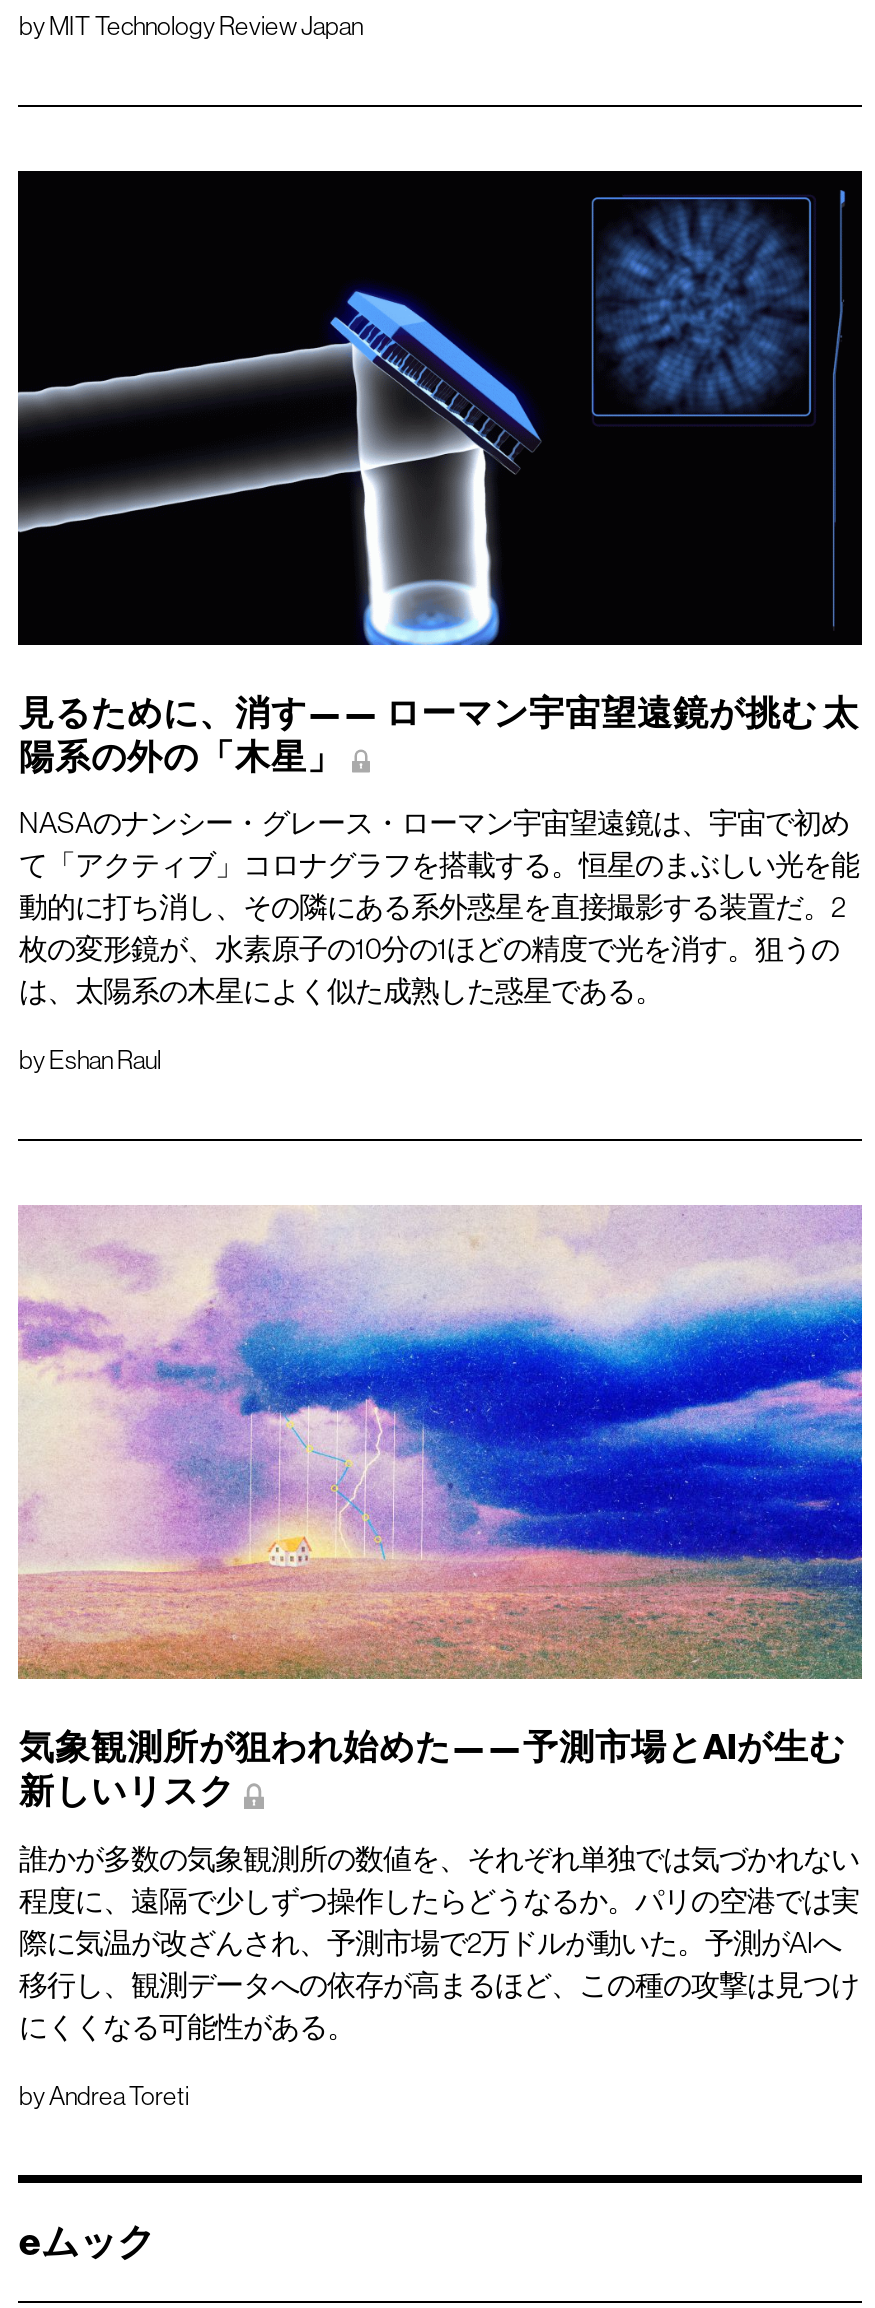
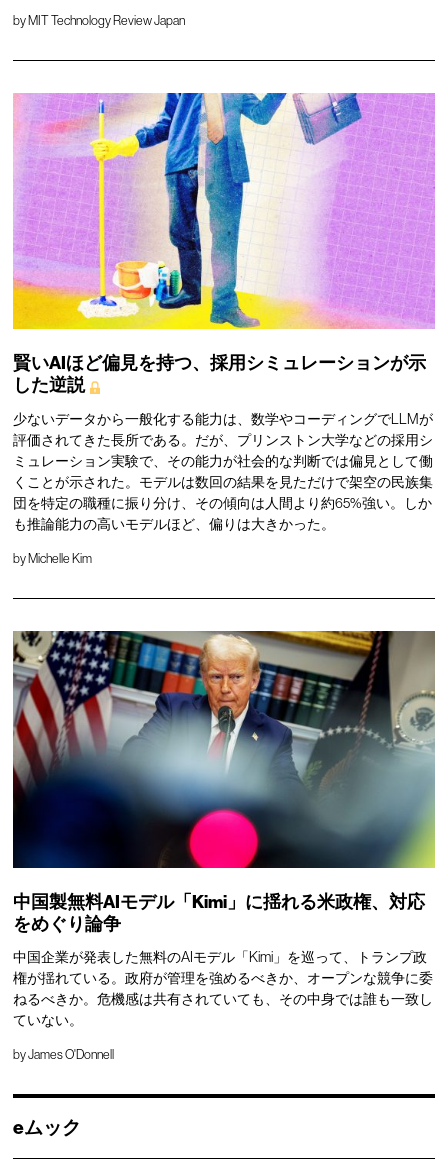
[16,169,864,779] [image] | 見るために、消す——ローマン宇宙望遠鏡が挑む太 | 陽系の外の「木星」 -> [12,92,435,396] [image] | 賢いAIほど偏見を持つ、採用シミュレーションが示 | した逆説
[19,807,859,1007] NASAのナンシー・グレース・ローマン宇宙望遠鏡は、宇宙で初め | て「アクティブ」コロナグラフを搭載する。恒星のまぶしい光を能 | 動的に打ち消し、その隣にある系外惑星を直接撮影する装置だ。2 | 枚の変形鏡が、水素原子の10分の1ほどの精度で光を消す。狙うの | は、太陽系の木星によく似た成熟した惑星である。 -> [13,411,433,532] 少ないデータから一般化する能力は、数学やコーディングでLLMが | 評価されてきた長所である。だが、プリンストン大学などの採用シ | ミュレーション実験で、その能力が社会的な判断では偏見として働 | くことが示された。モデルは数回の結果を見ただけで架空の民族集 | 団を特定の職種に振り分け、その傾向は人間より約65%強い。しか | も推論能力の高いモデルほど、偏りは大きかった。
[19,1046,161,1076] byEshan Raul -> [13,551,92,566] byMichelle Kim
[16,1205,864,1813] [image] | 気象観測所が狙われ始めた——予測市場とAIが生む | 新しいリスク -> [12,611,436,935] [image] | 中国製無料AIモデル「Kimi」に揺れる米政権、対応 | をめぐり論争
[19,1842,859,2042] 誰かが多数の気象観測所の数値を、それぞれ単独では気づかれない | 程度に、遠隔で少しずつ操作したらどうなるか。パリの空港では実 | 際に気温が改ざんされ、予測市場で2万ドルが動いた。予測がAIへ | 移行し、観測データへの依存が高まるほど、この種の攻撃は見つけ | にくくなる可能性がある。 -> [13,949,433,1028] 中国企業が発表した無料のAIモデル「Kimi」を巡って、トランプ政 | 権が揺れている。政府が管理を強めるべきか、オープンな競争に委 | ねるべきか。危機感は共有されていても、その中身では誰も一致し | ていない。
[19,2081,189,2111] byAndrea Toreti -> [13,1047,114,1062] byJames O'Donnell

